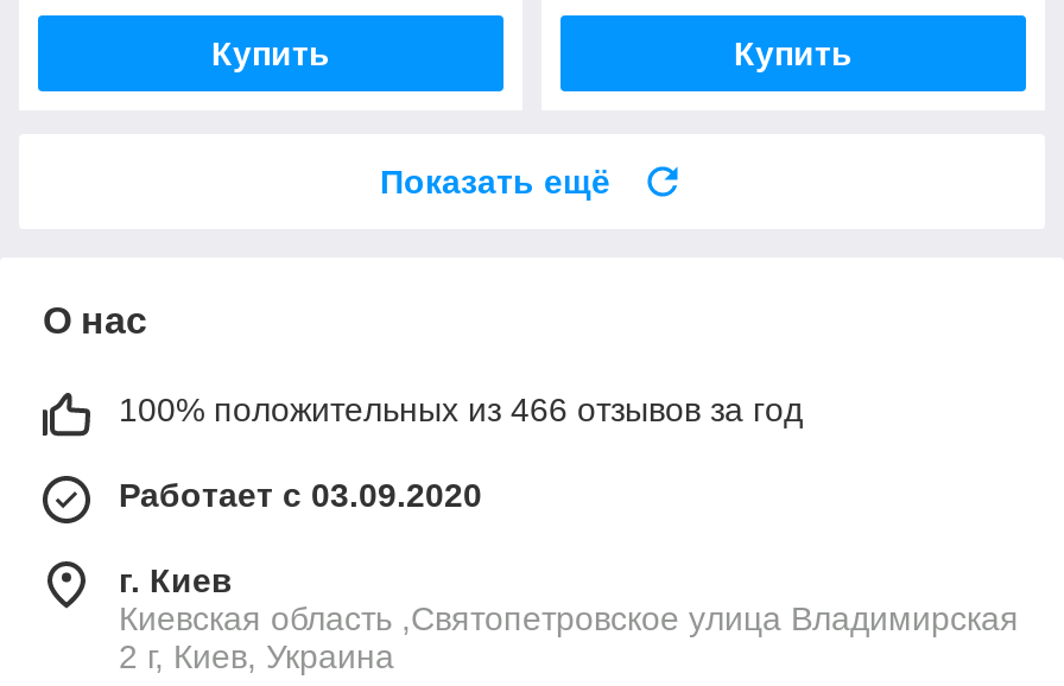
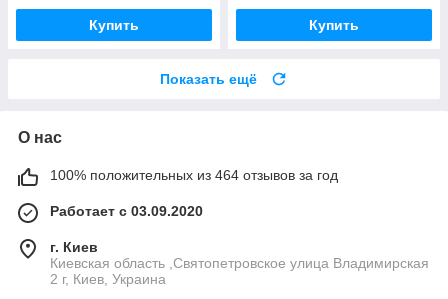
[119,391,803,429] 100% положительных из 466 отзывов за год -> [50,167,338,183] 100% положительных из 464 отзывов за год

